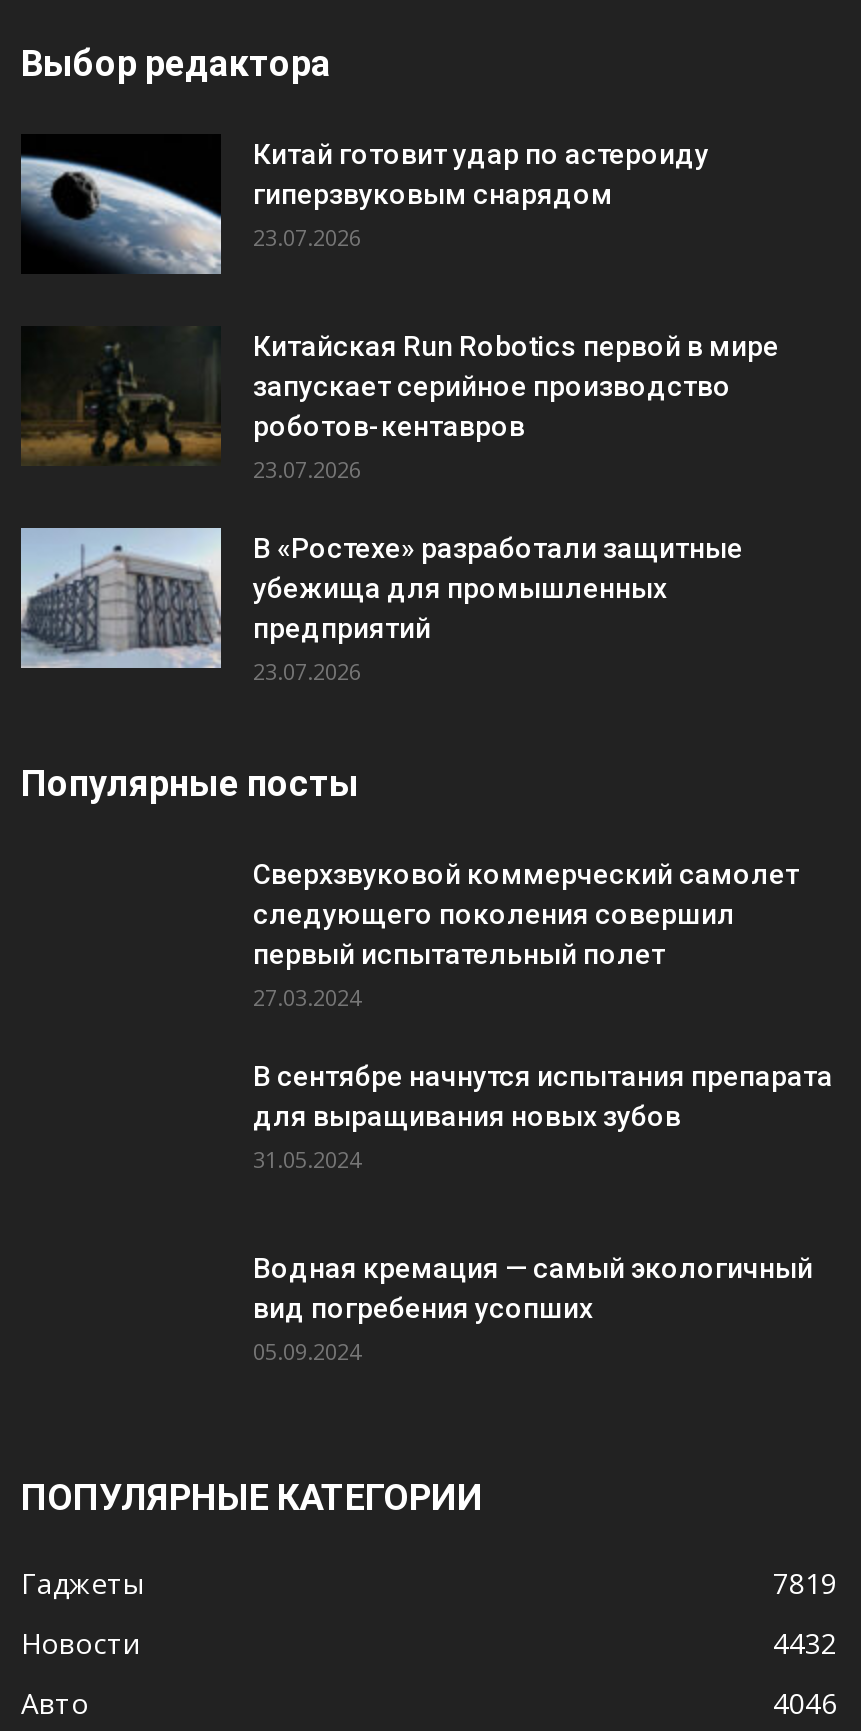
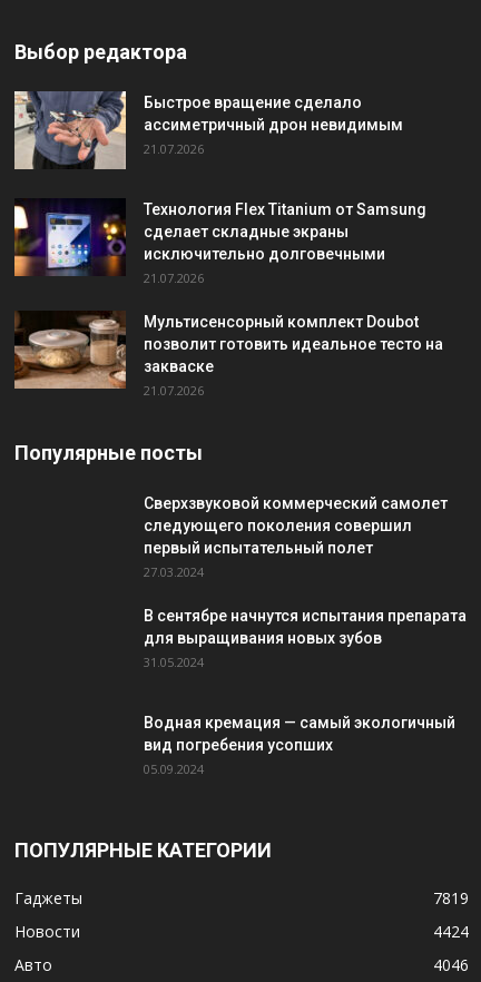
[19,134,709,274] [image] | Китай готовит удар по астероиду | гиперзвуковым снарядом | 23.07.2026 -> [13,90,403,170] [image] | Быстрое вращение сделало | ассиметричный дрон невидимым | 21.07.2026
[21,328,779,484] [image] | Китайская Run Robotics первой в мире | запускает серийное производство | роботов-кентавров | 23.07.2026 -> [13,198,426,286] [image] | Технология Flex Titanium от Samsung | сделает складные экраны | исключительно долговечными | 21.07.2026
[19,526,743,686] [image] | В «Ростехе» разработали защитные | убежища для промышленных | предприятий | 23.07.2026 -> [13,311,443,398] [image] | Мультисенсорный комплект Doubot | позволит готовить идеальное тесто на | закваске | 21.07.2026
[773,1624,837,1662] 4432 -> [433,921,469,942] 4424

